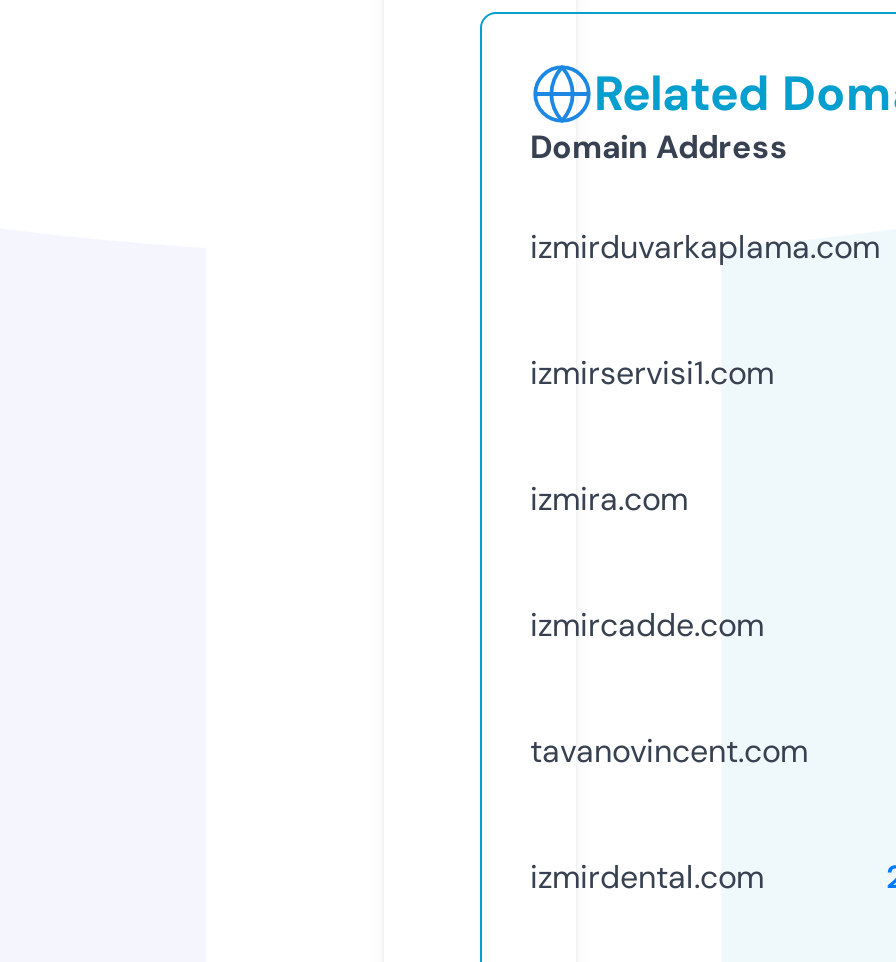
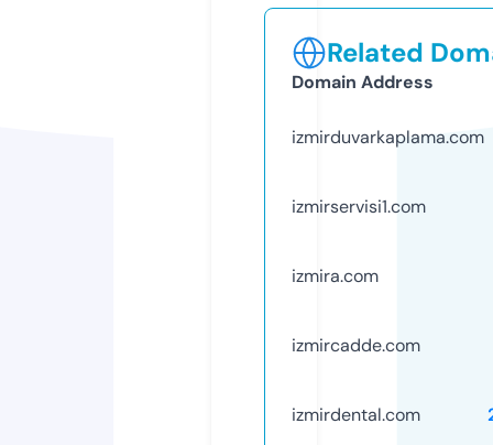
[530,730,808,772] tavanovincent.com -> none

